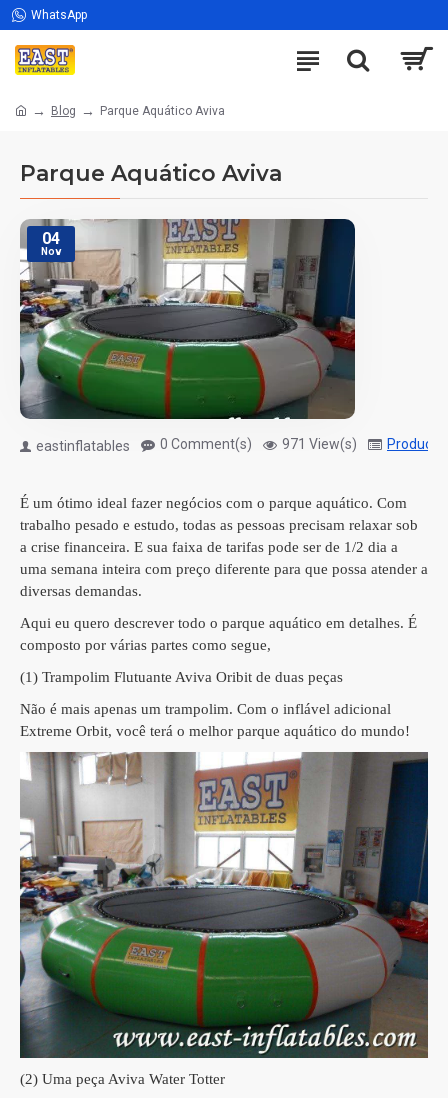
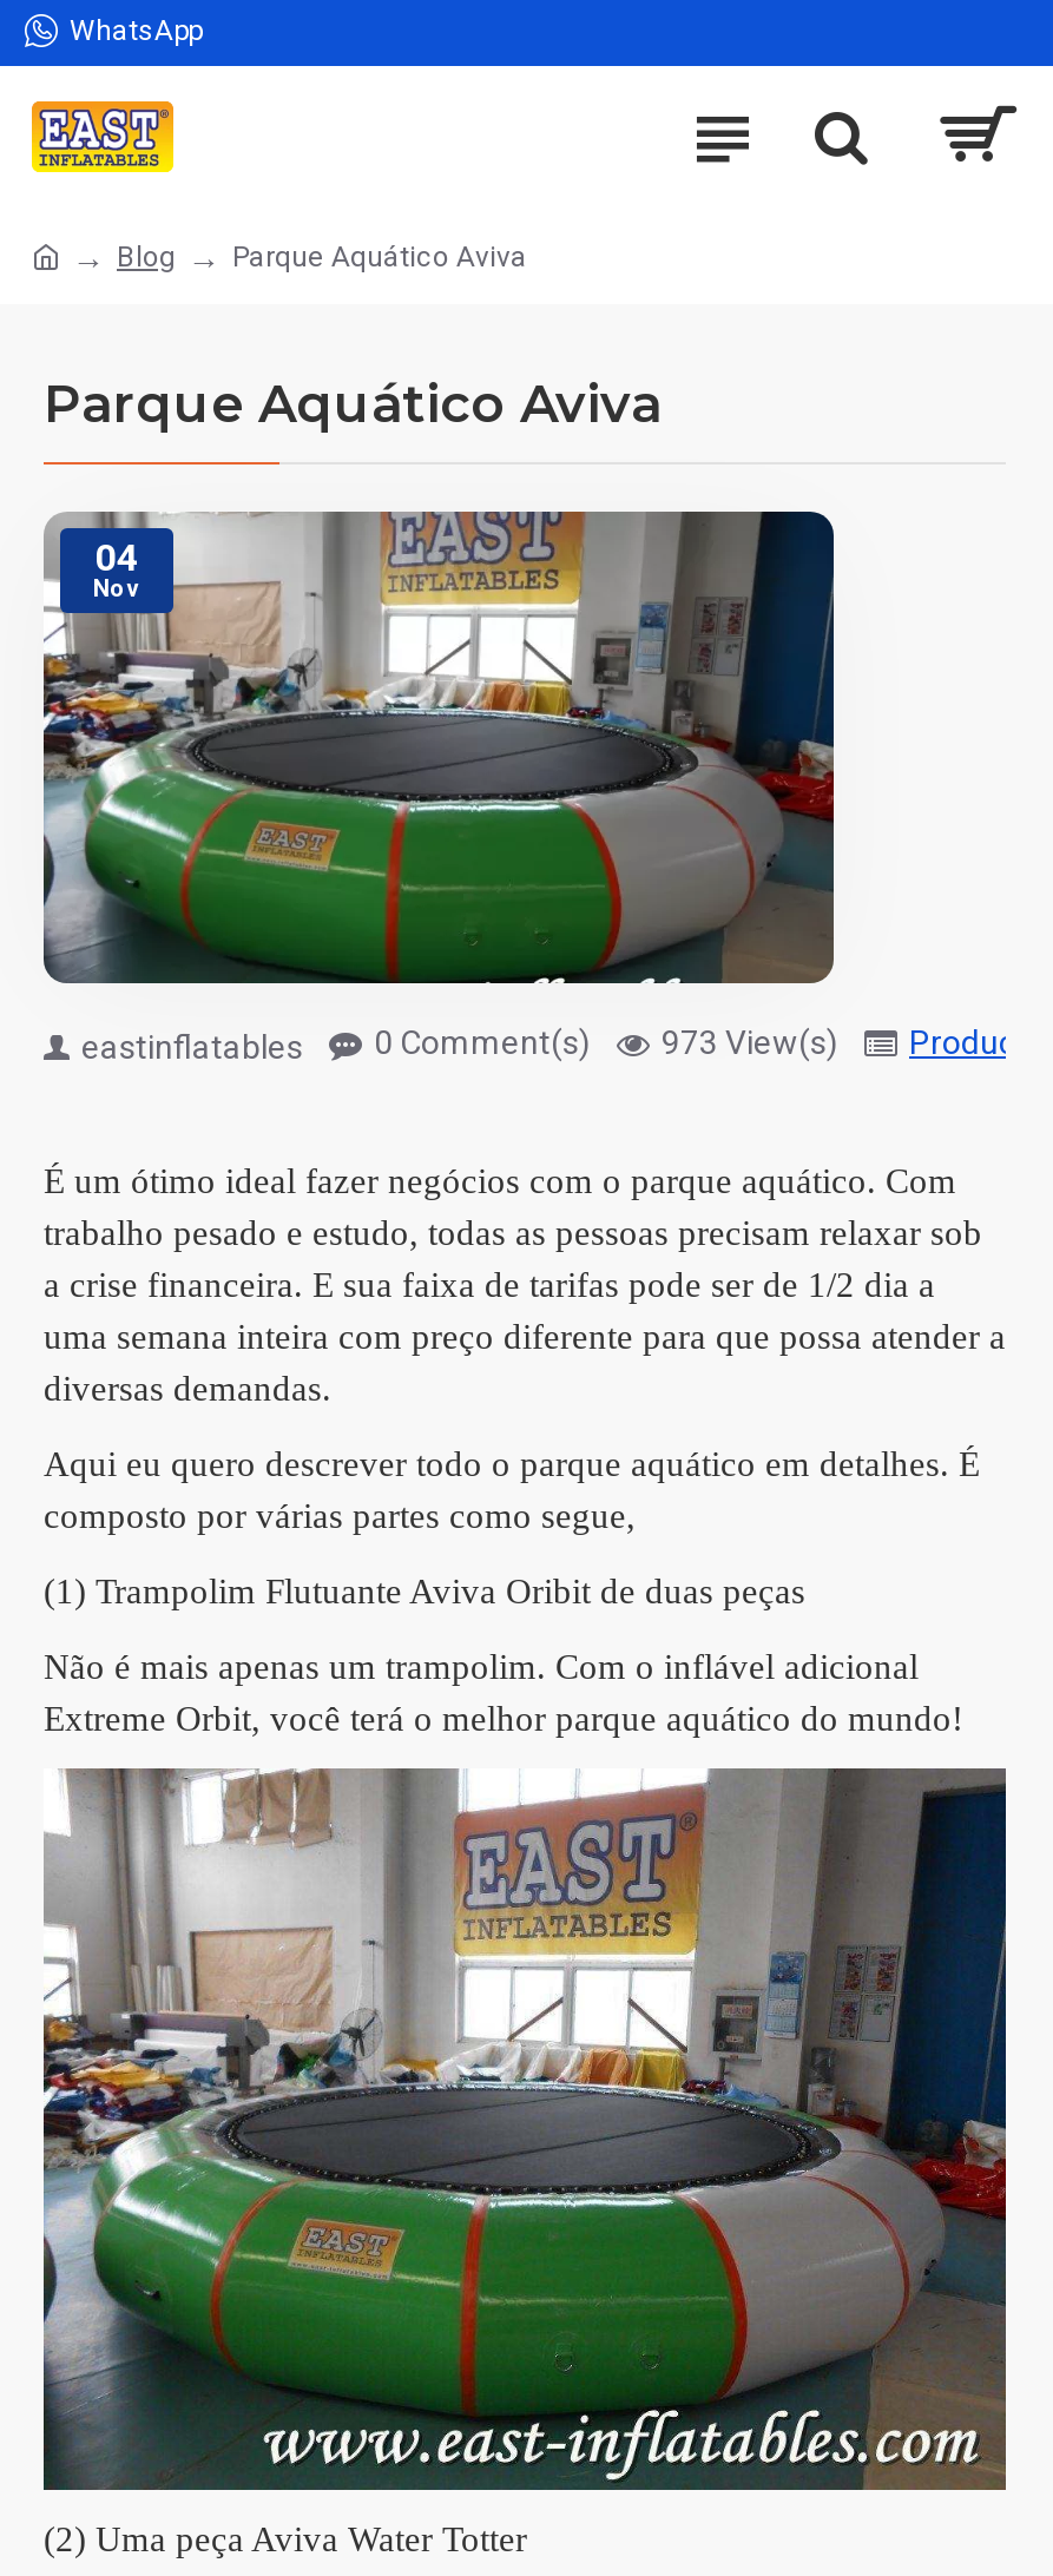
[282,436,357,452] 971 View(s) -> [662,1023,838,1061] 973 View(s)

